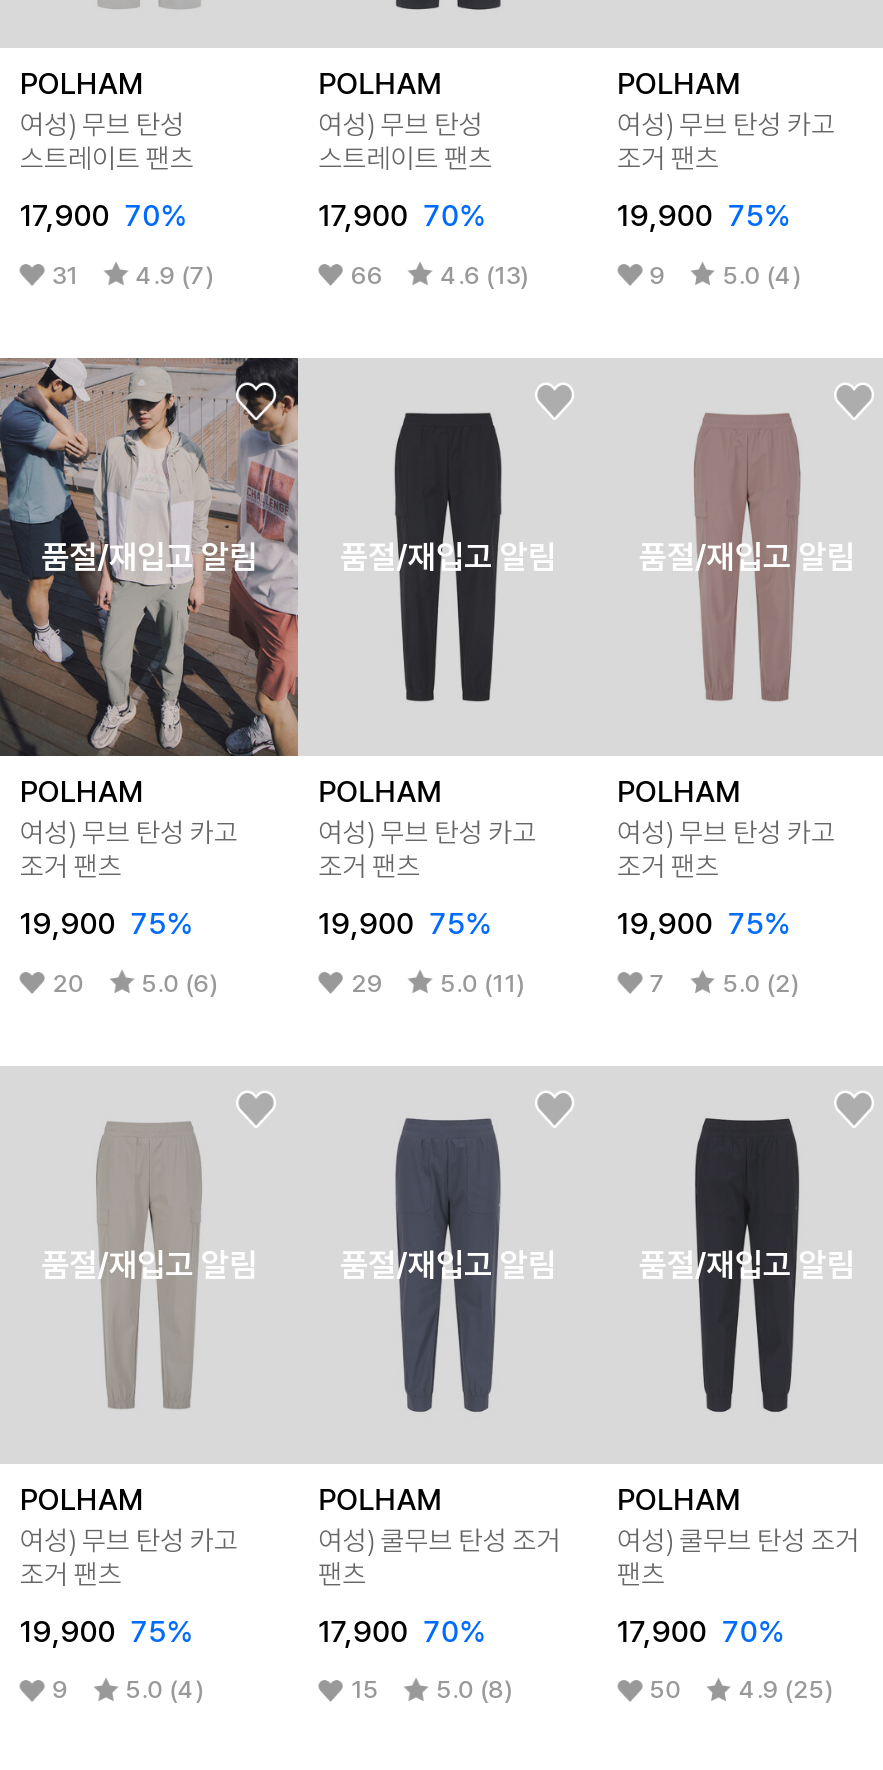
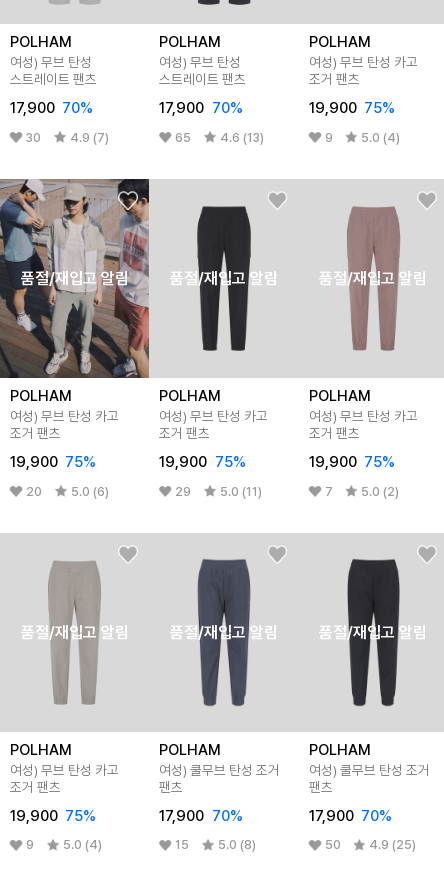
[52,259,214,289] 31 4.9 (7) -> [26,130,109,145] 30 4.9 (7)
[351,259,528,289] 66 4.6 (13) -> [175,130,264,145] 65 4.6 (13)

